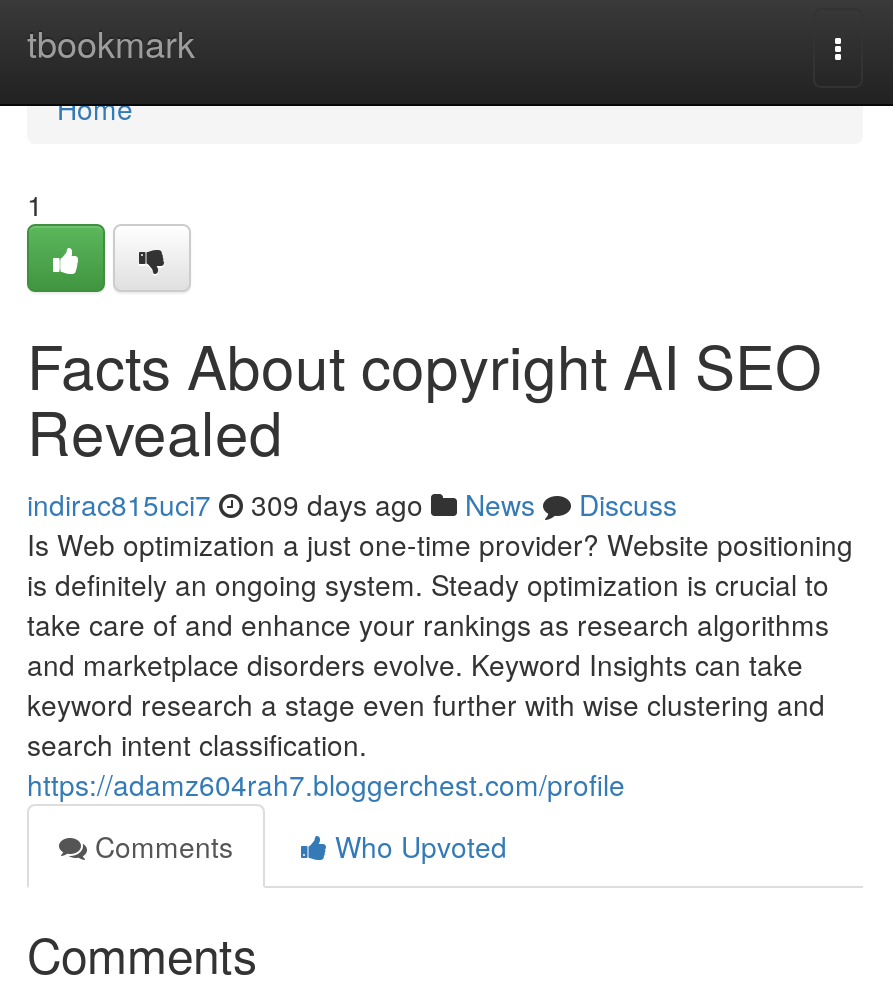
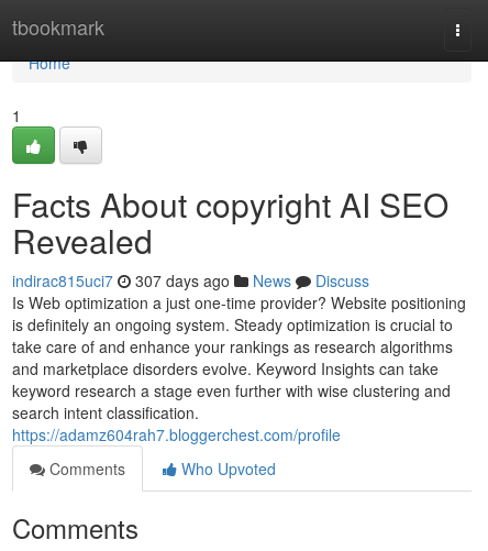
[27,484,677,524] indirac815uci7 309 days ago News Discuss -> [12,269,369,291] indirac815uci7 307 days ago News Discuss

